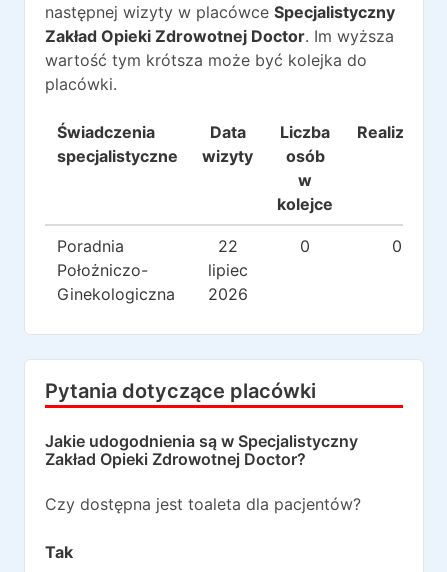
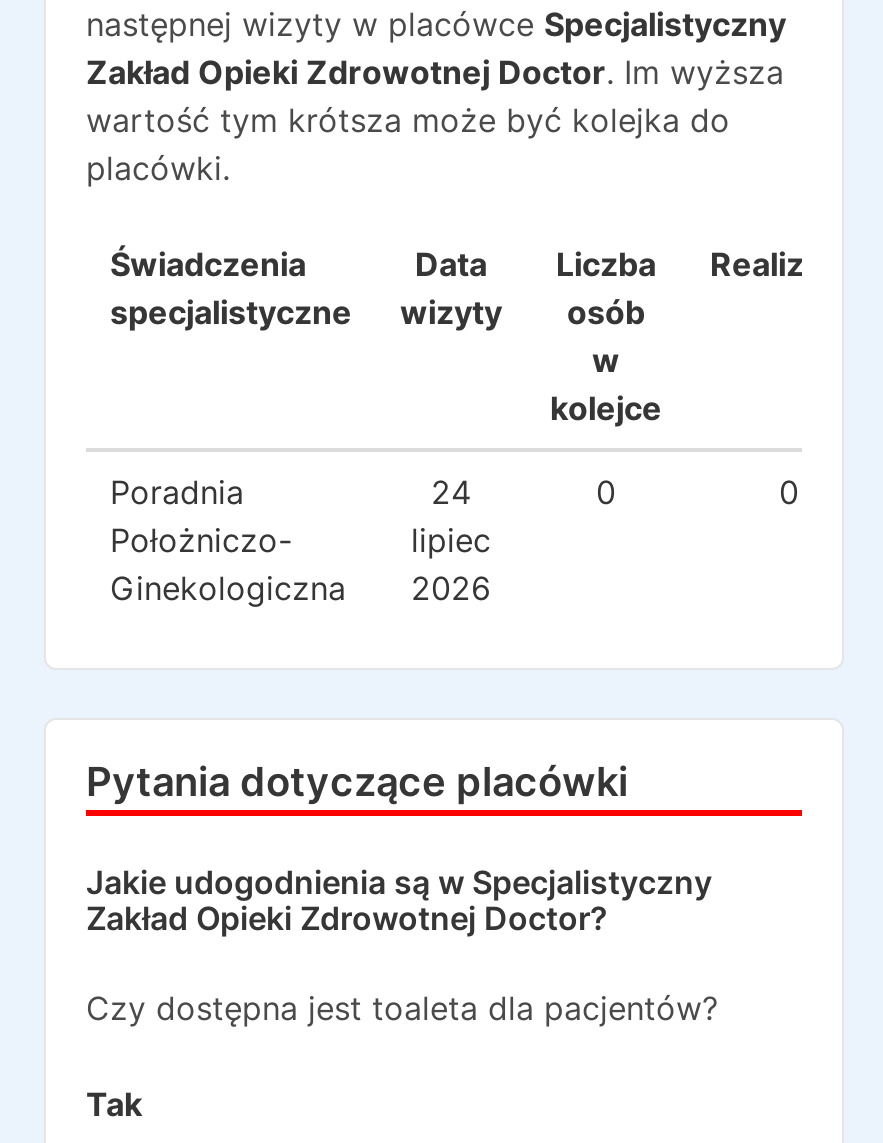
[217,236,237,256] 22 -> [431,472,471,512] 24

